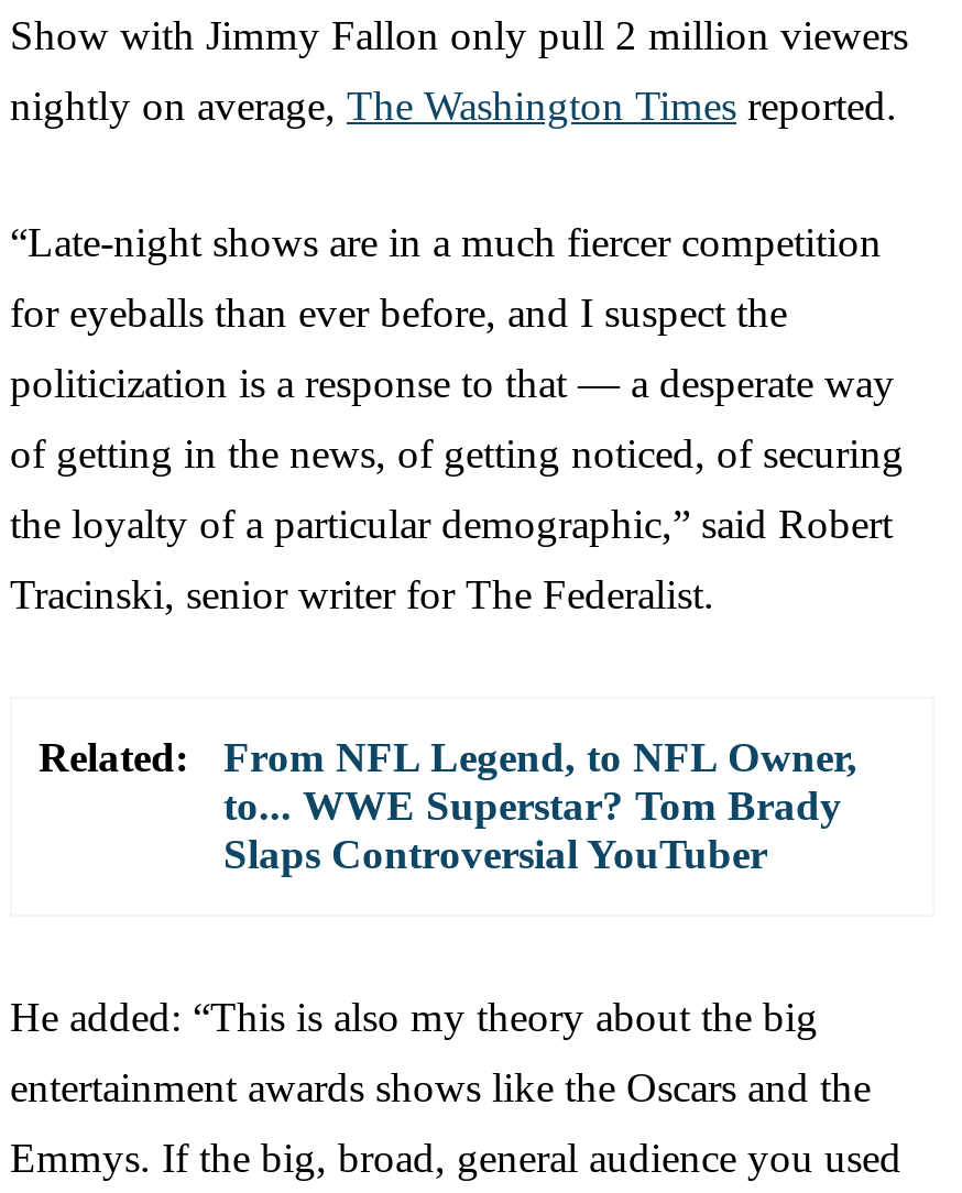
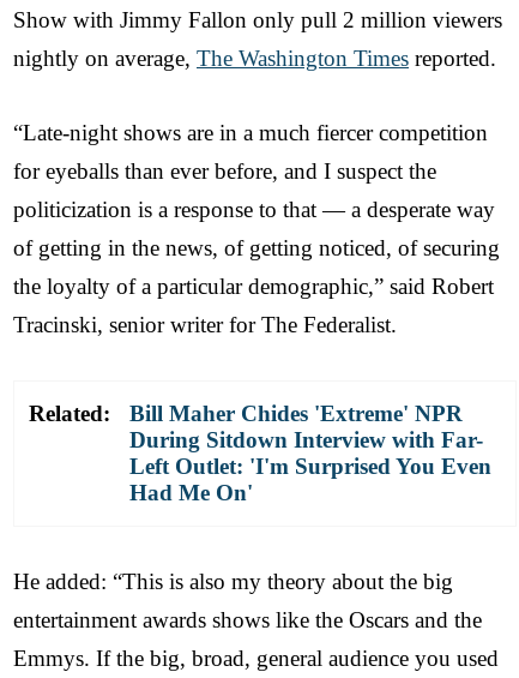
[223,733,857,876] From NFL Legend, to NFL Owner, | to... WWE Superstar? Tom Brady | Slaps Controversial YouTuber -> [129,400,491,505] Bill Maher Chides 'Extreme' NPR | During Sitdown Interview with Far- | Left Outlet: 'I'm Surprised You Even | Had Me On'

